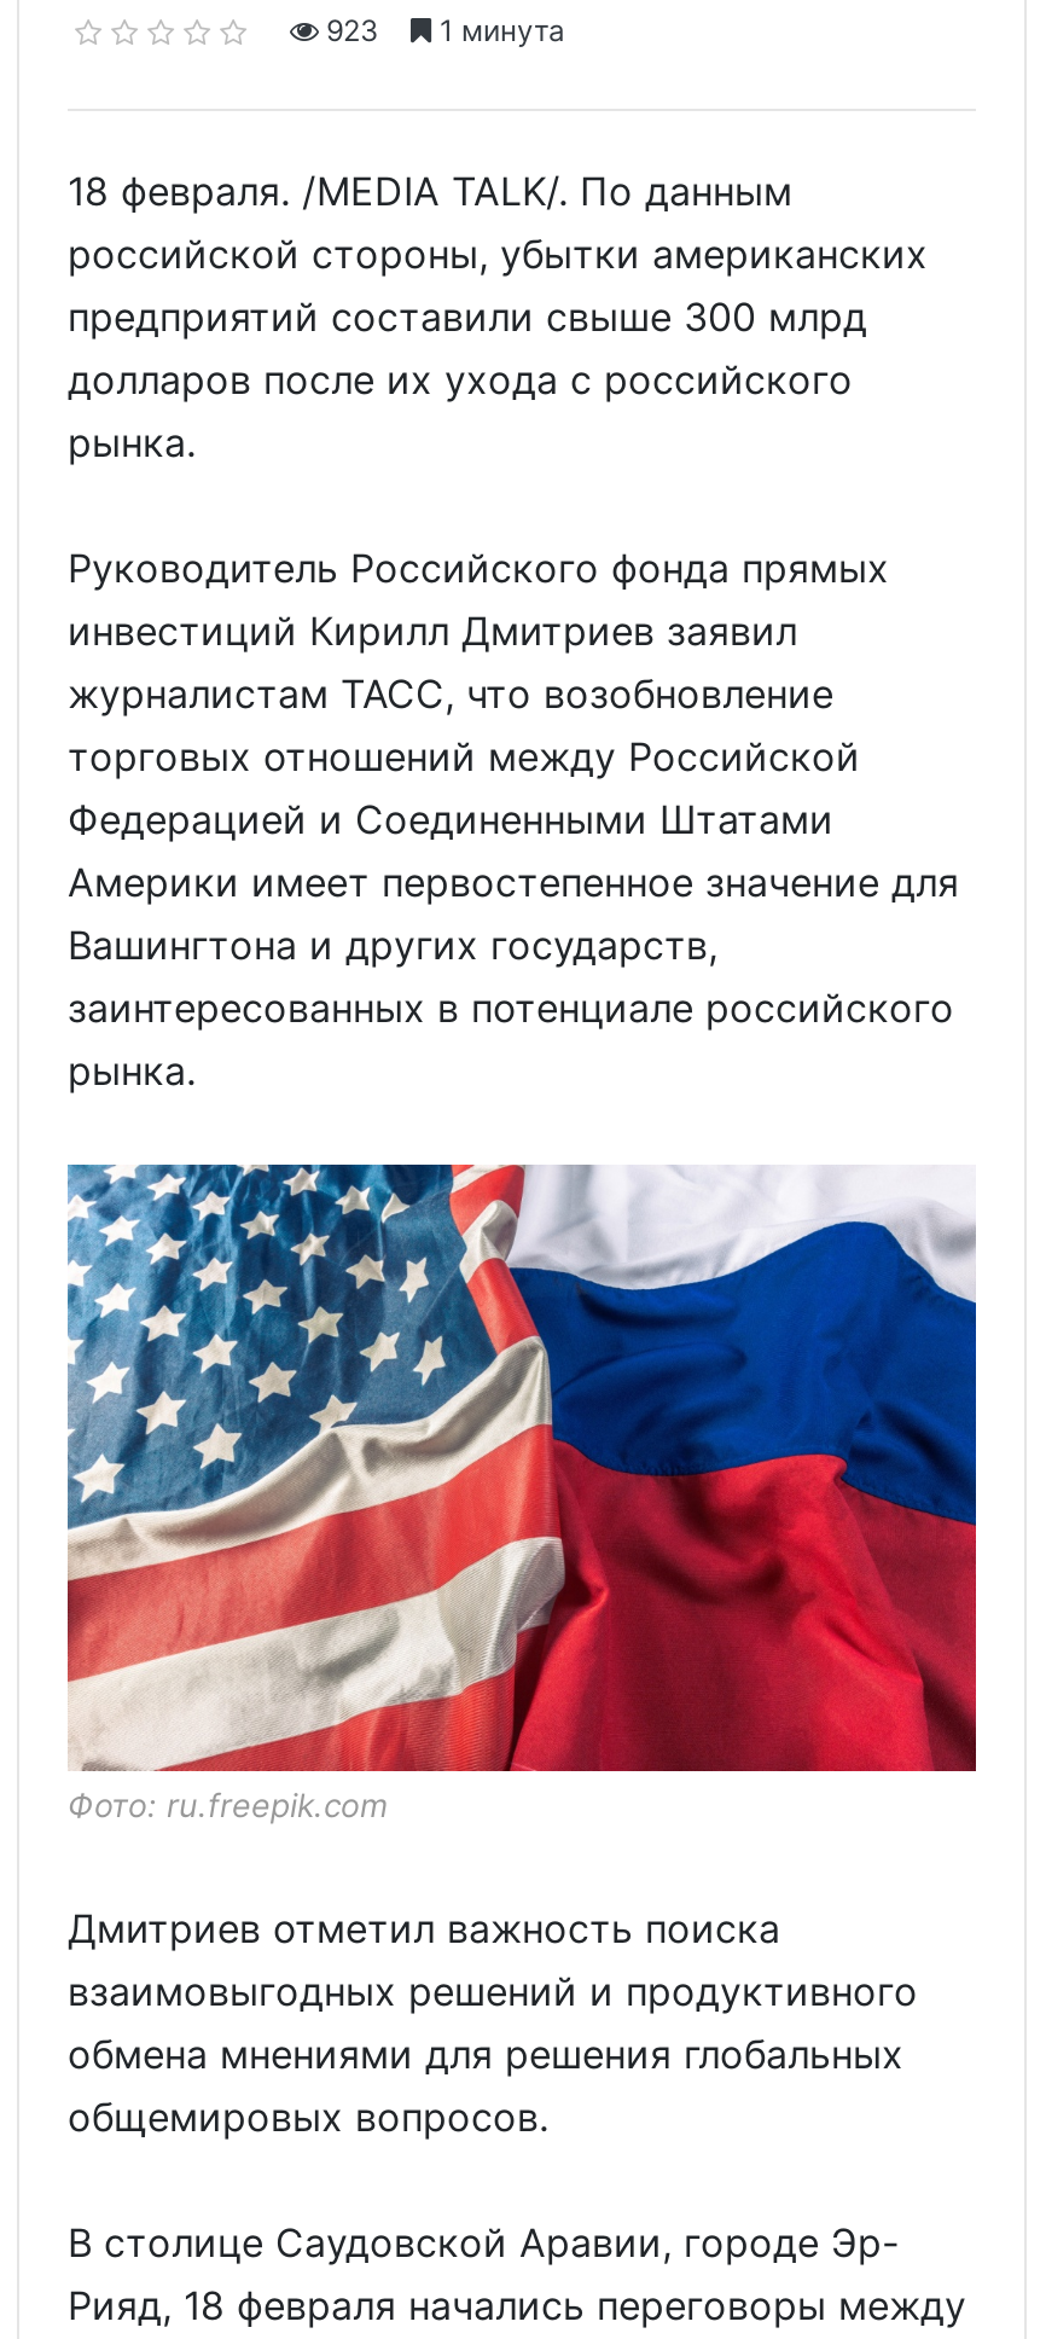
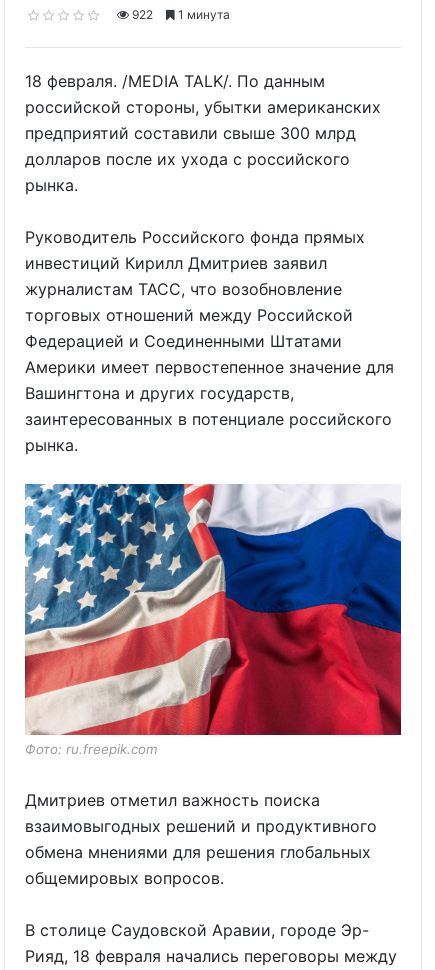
[319,12,379,48] 923 -> [129,7,153,22] 922

